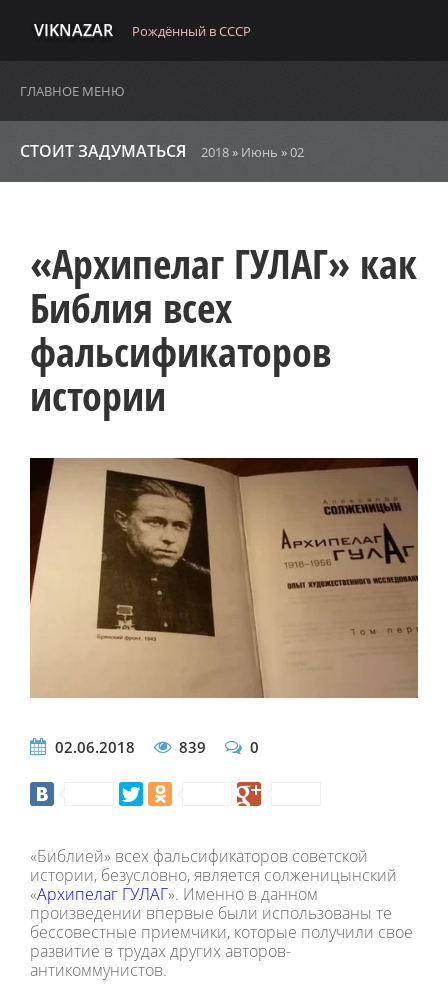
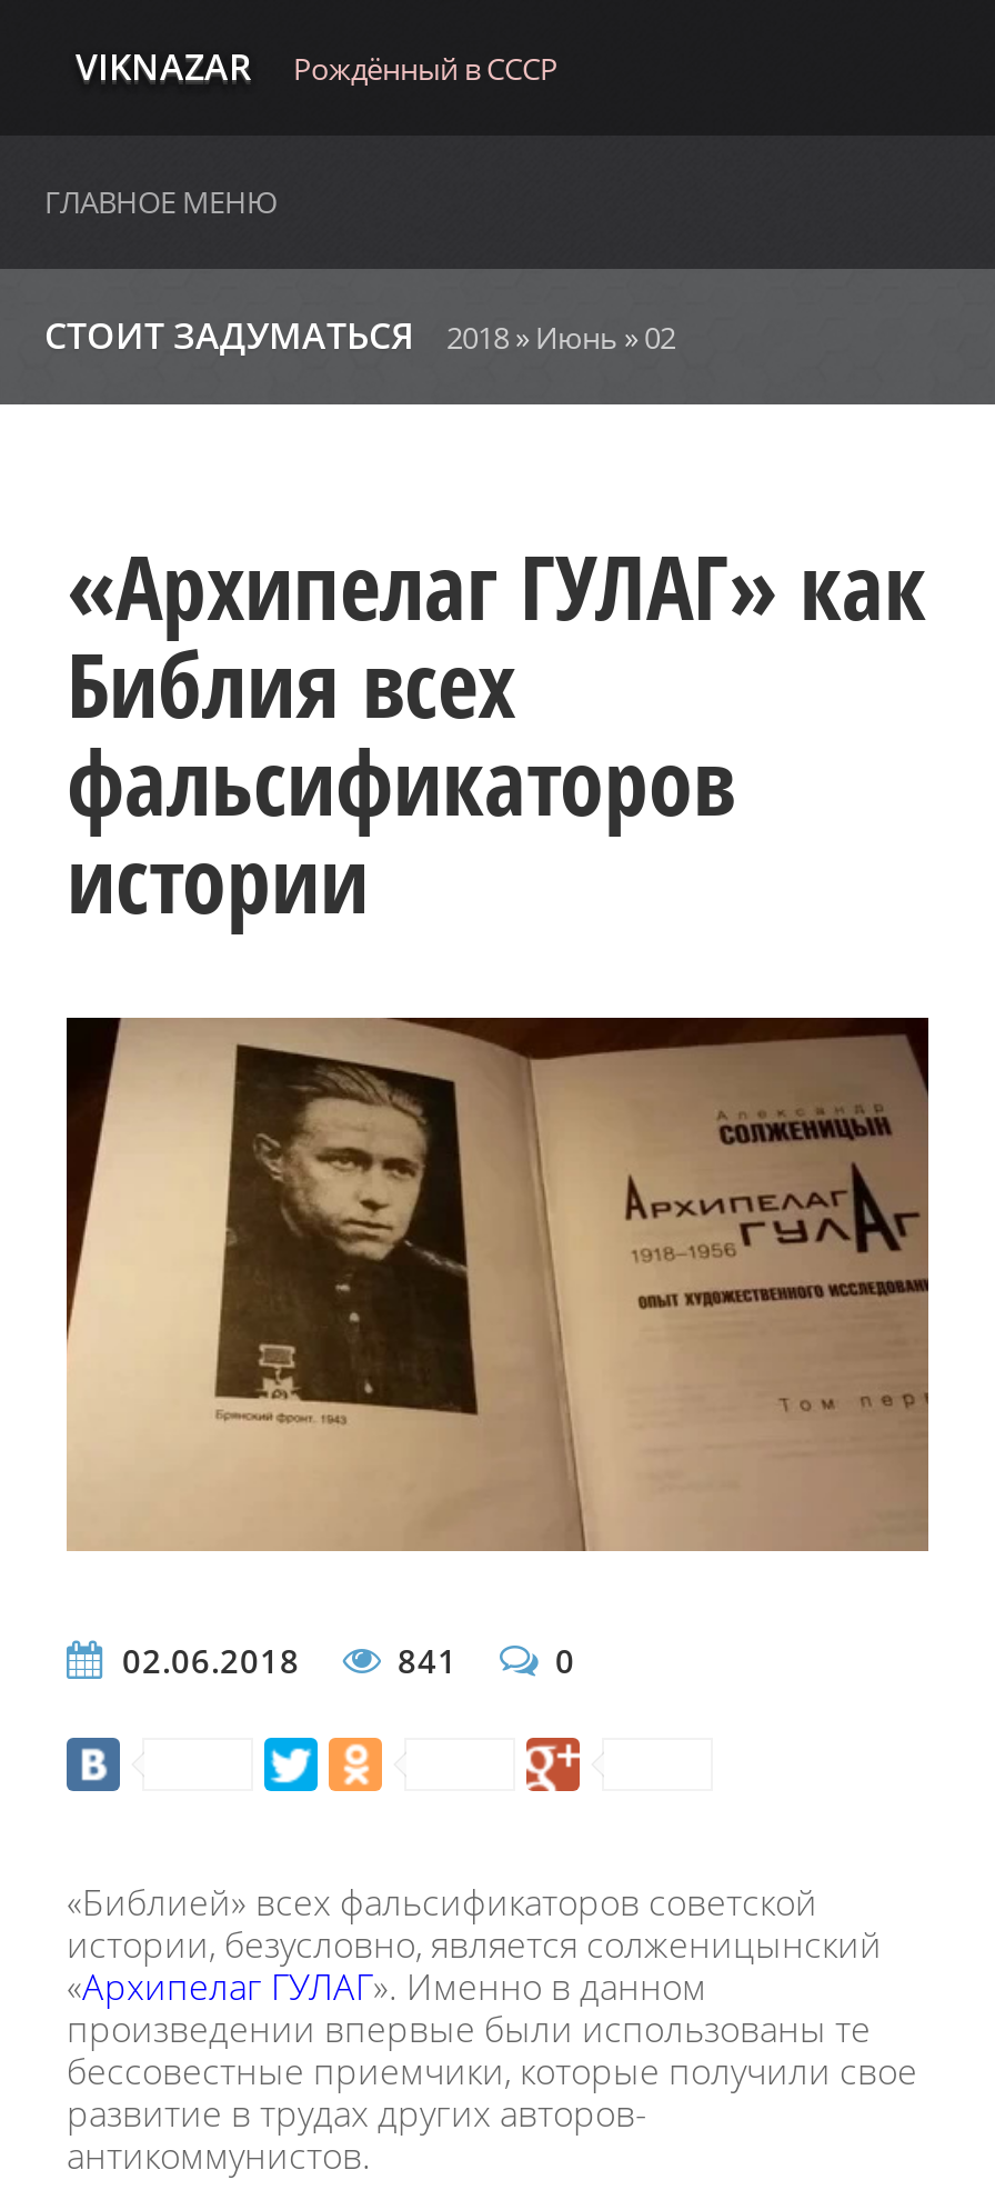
[179,737,206,757] 839 -> [398,1638,458,1682] 841

